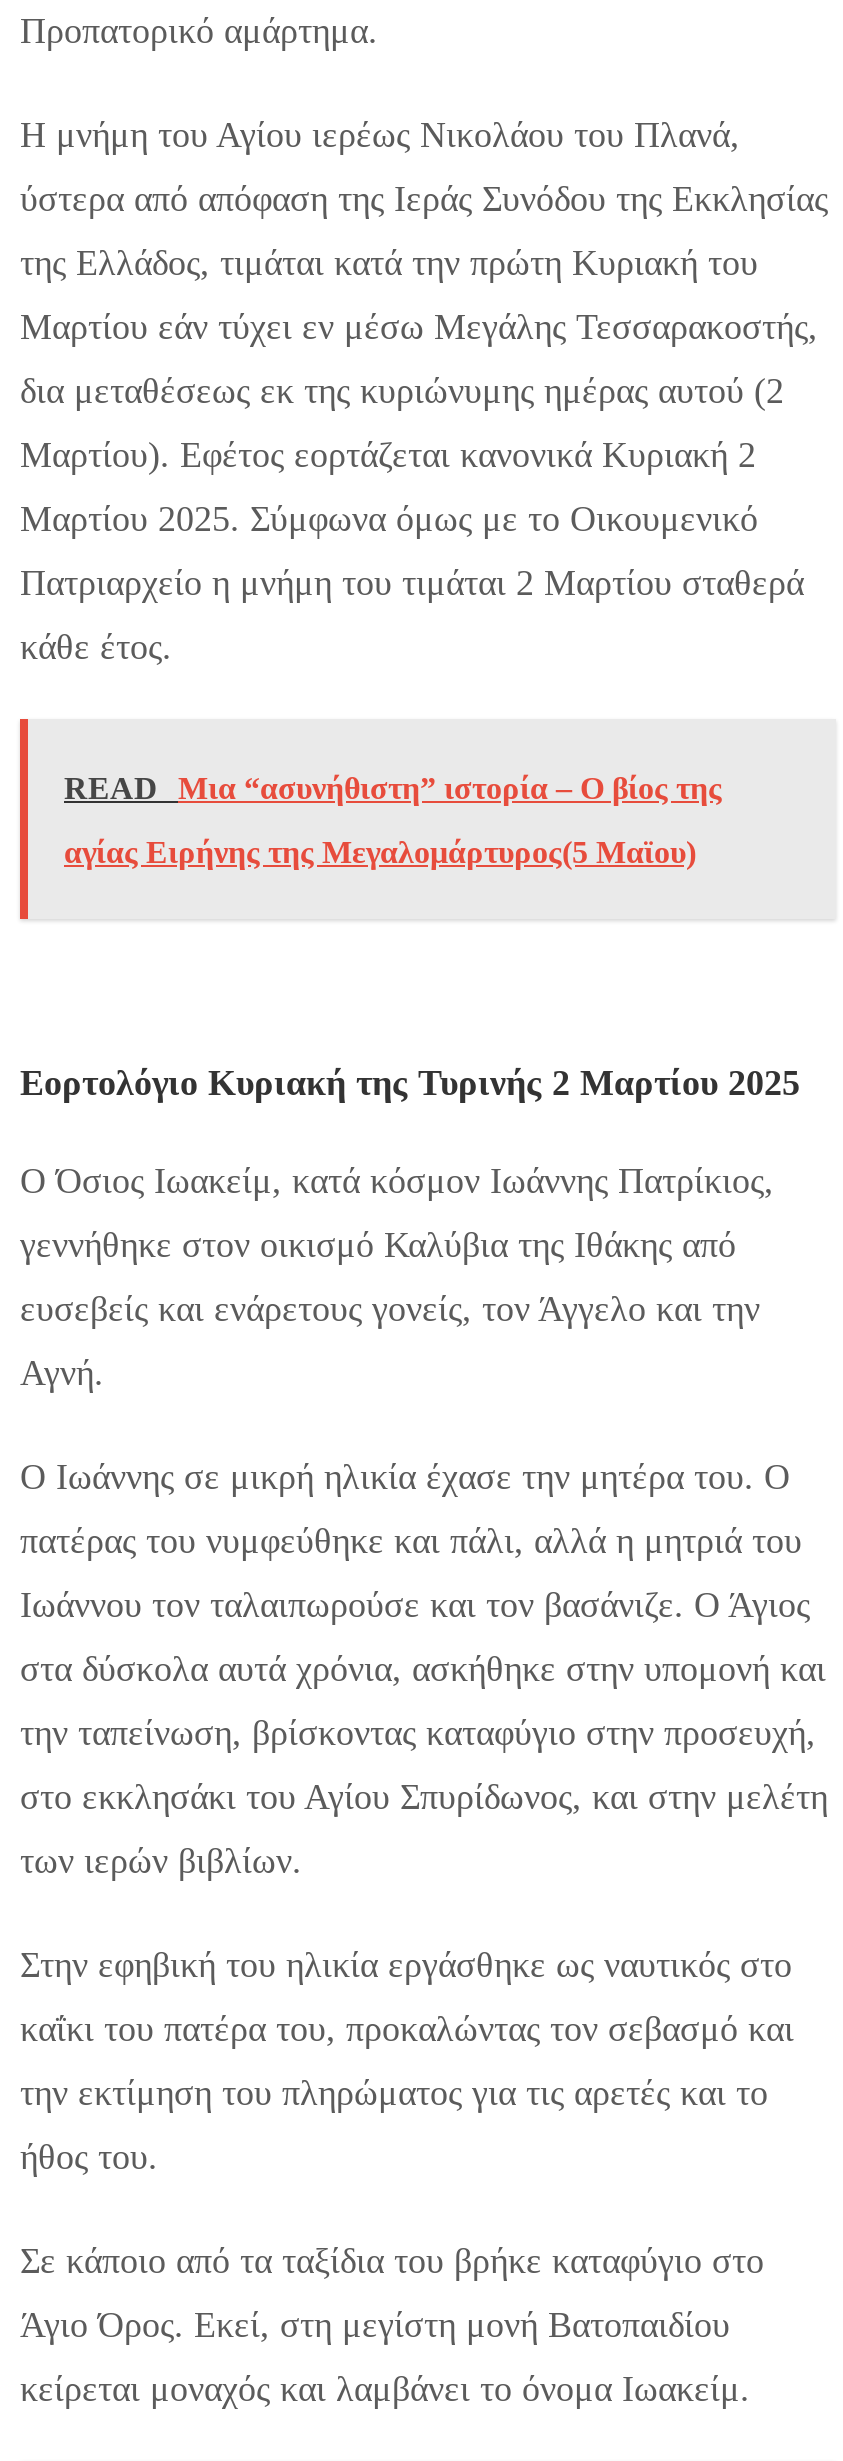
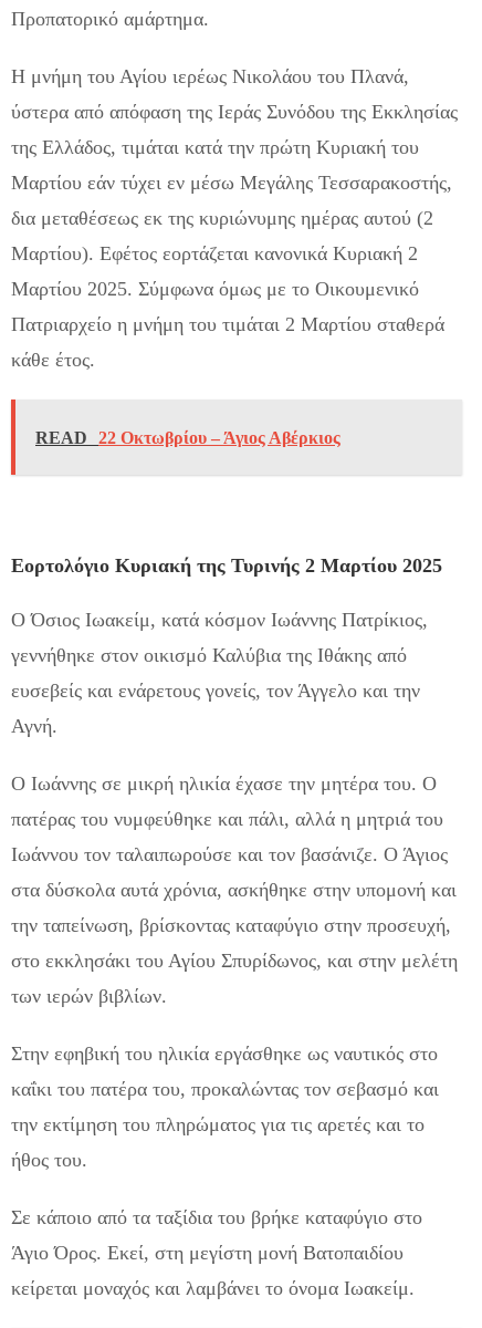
[64,770,722,868] READ Μια “ασυνήθιστη” ιστορία – Ο βίος της | αγίας Ειρήνης της Μεγαλομάρτυρος(5 Μαϊου) -> [35,428,340,447] READ 22 Οκτωβρίου – Άγιος Αβέρκιος

